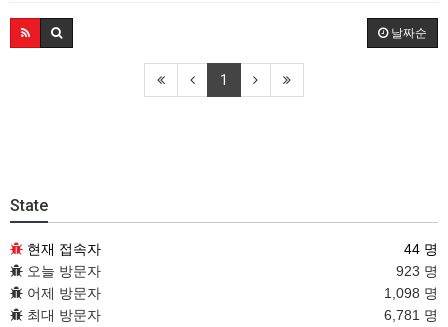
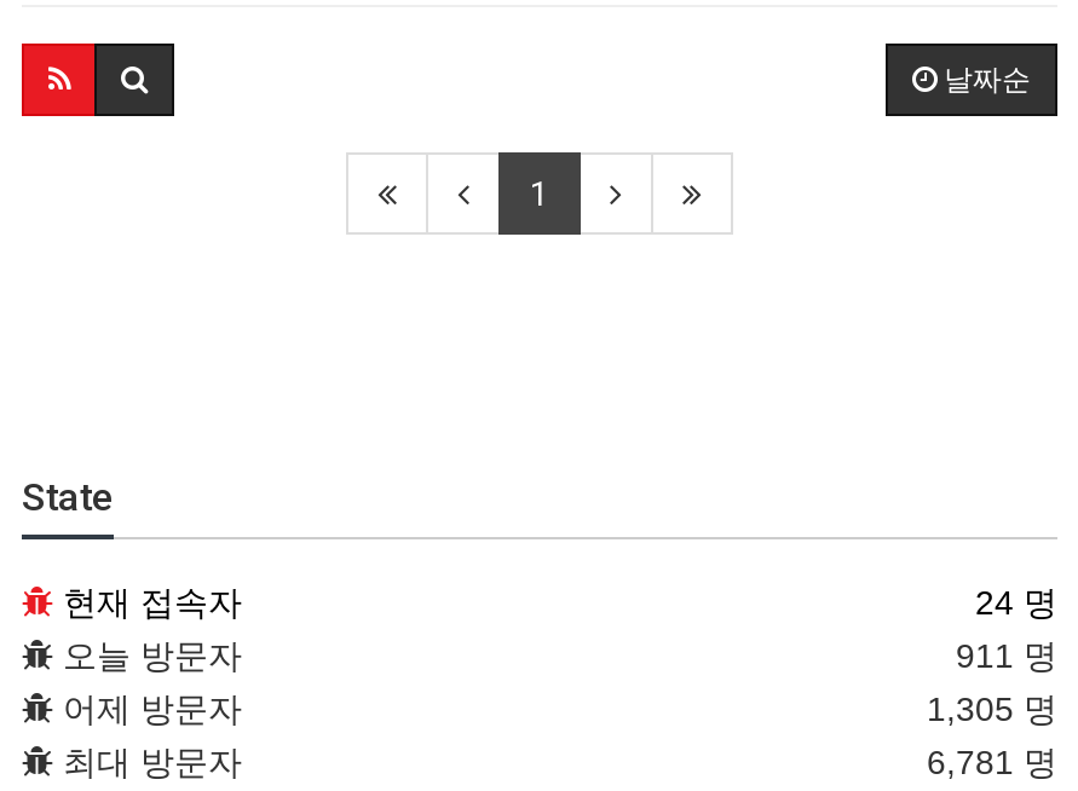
[404,241,438,257] 44 명 -> [975,582,1057,621] 24 명
[396,263,438,279] 923 명 -> [956,635,1057,674] 911 명
[384,285,438,301] 1,098 명 -> [927,689,1057,727] 1,305 명

